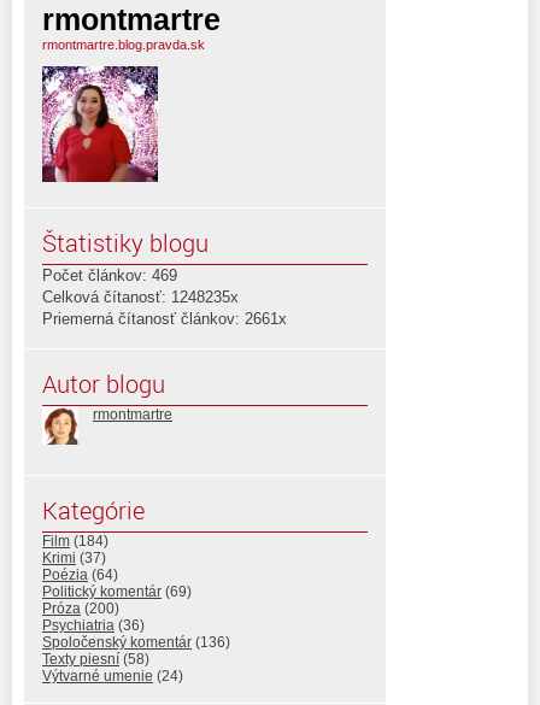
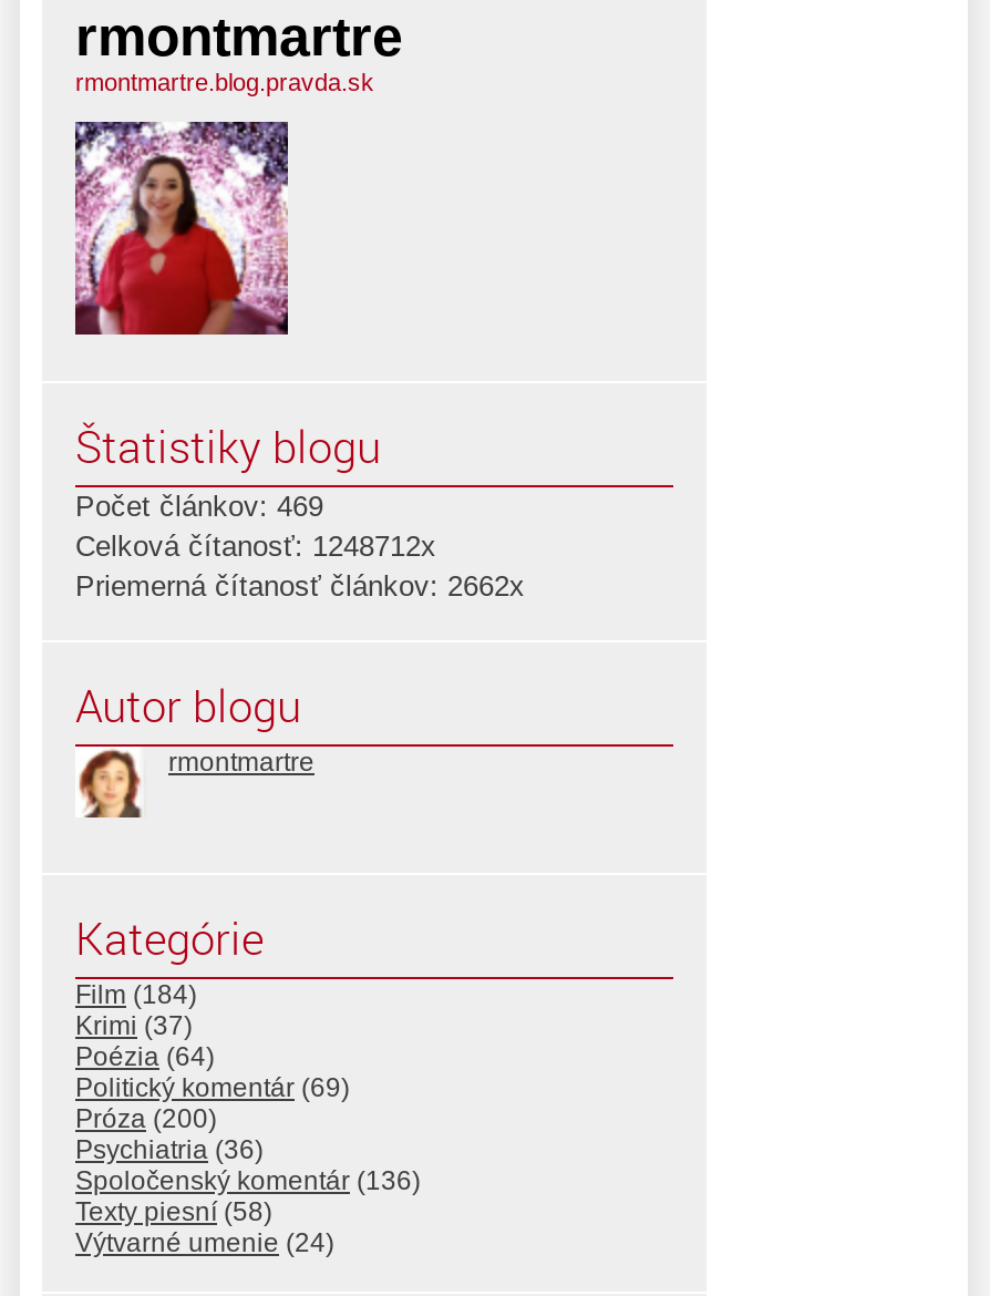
[42,288,239,306] Celková čítanosť: 1248235x -> [75,530,436,563] Celková čítanosť: 1248712x
[42,310,287,328] Priemerná čítanosť článkov: 2661x -> [75,570,525,603] Priemerná čítanosť článkov: 2662x

